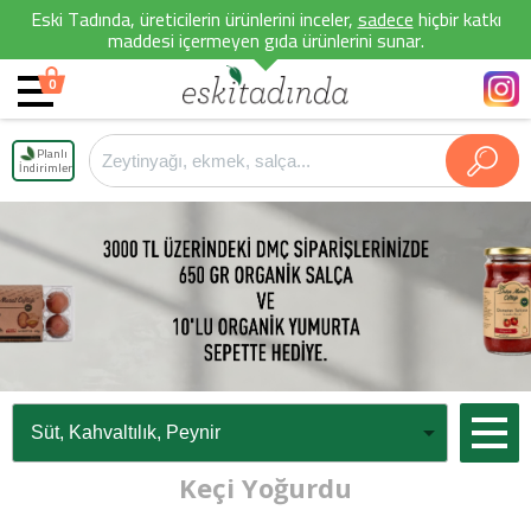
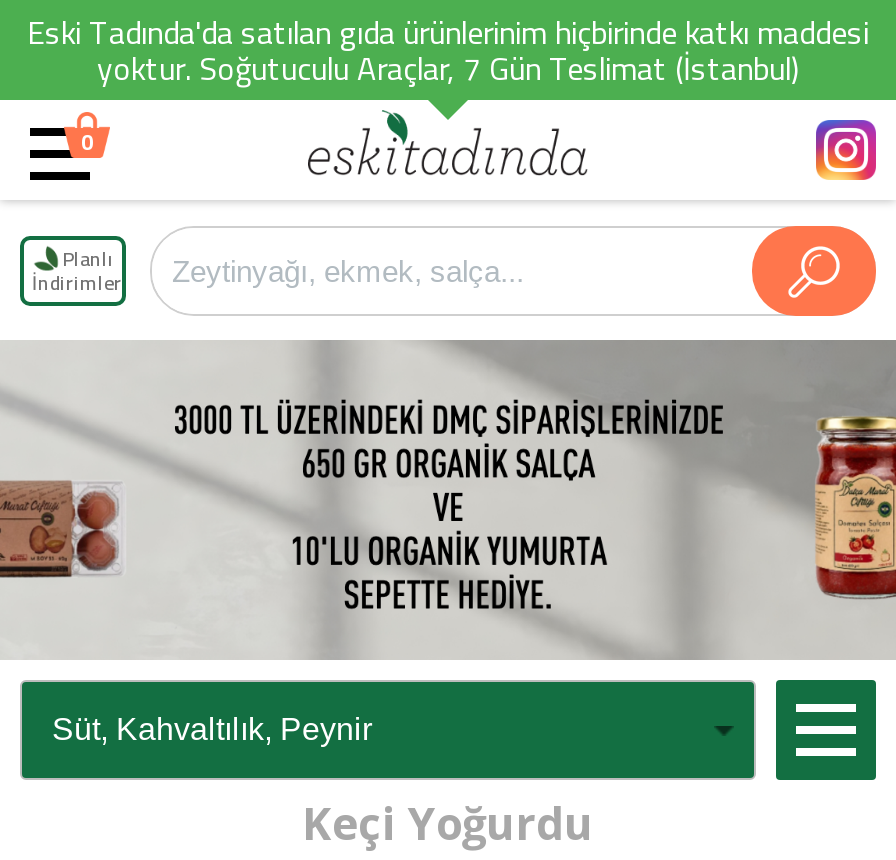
[30,1,501,58] Eski Tadında, üreticilerin ürünlerini inceler,sadecehiçbir katkı | maddesi içermeyen gıda ürünlerini sunar. -> [27,2,869,98] Eski Tadında'da satılan gıda ürünlerinim hiçbirinde katkı maddesi | yoktur. Soğutuculu Araçlar, 7 Gün Teslimat (İstanbul)

